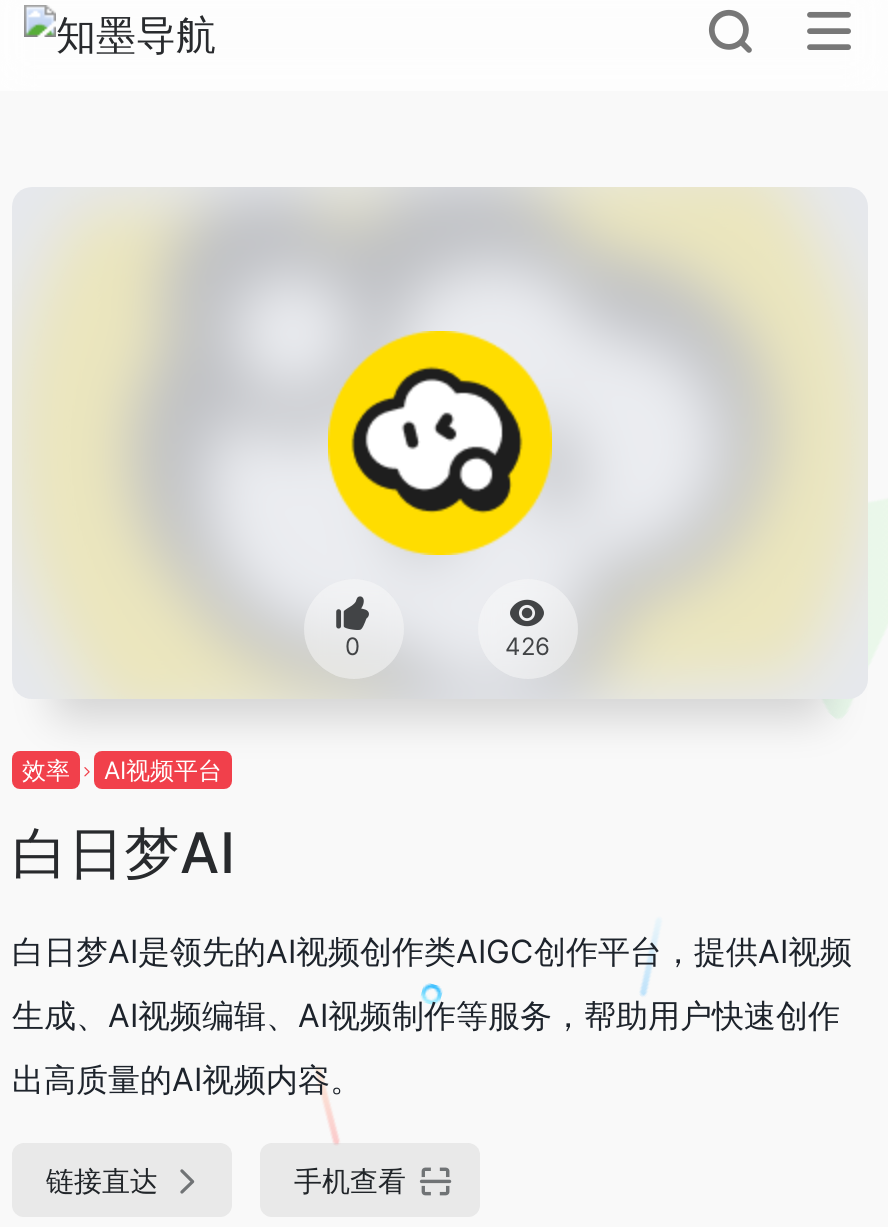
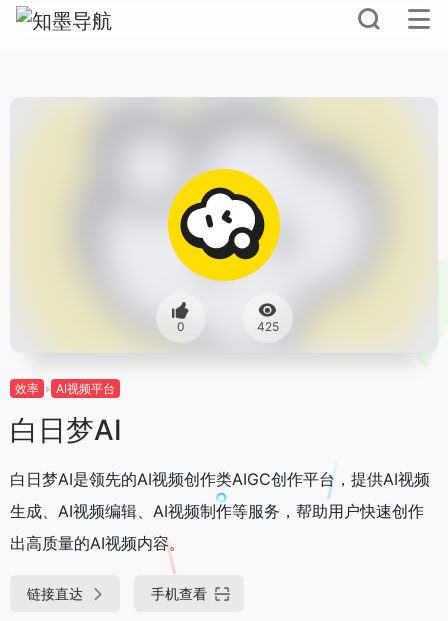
[505,631,549,661] 426 -> [256,319,278,334] 425

